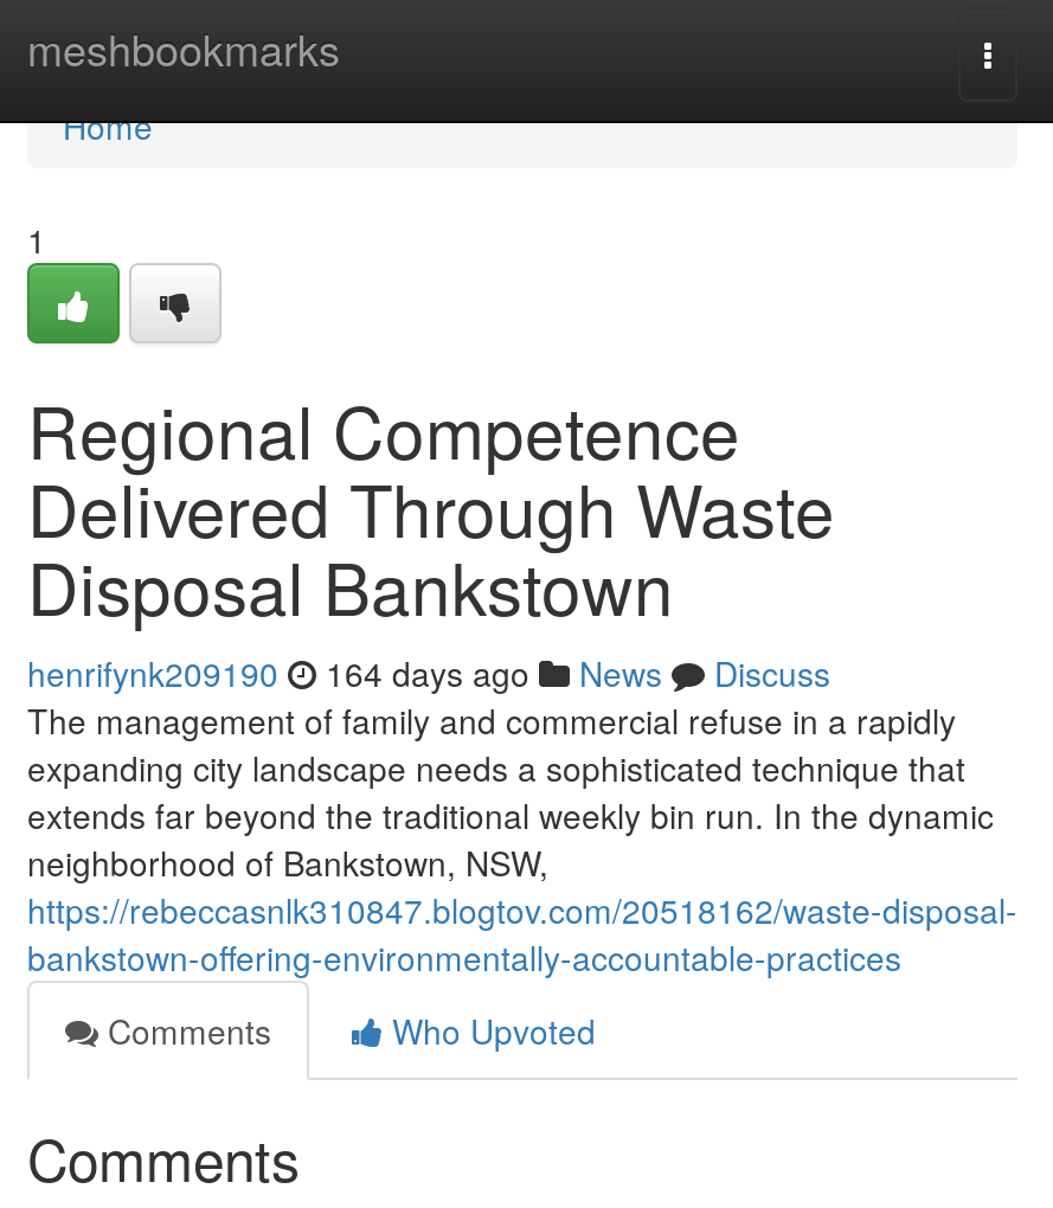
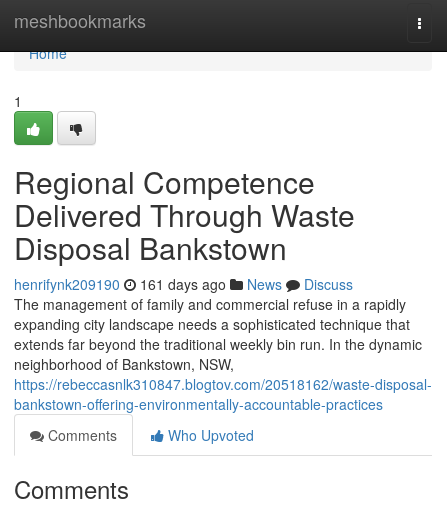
[27,649,830,696] henrifynk209190 164 days ago News Discuss -> [14,274,353,294] henrifynk209190 161 days ago News Discuss

